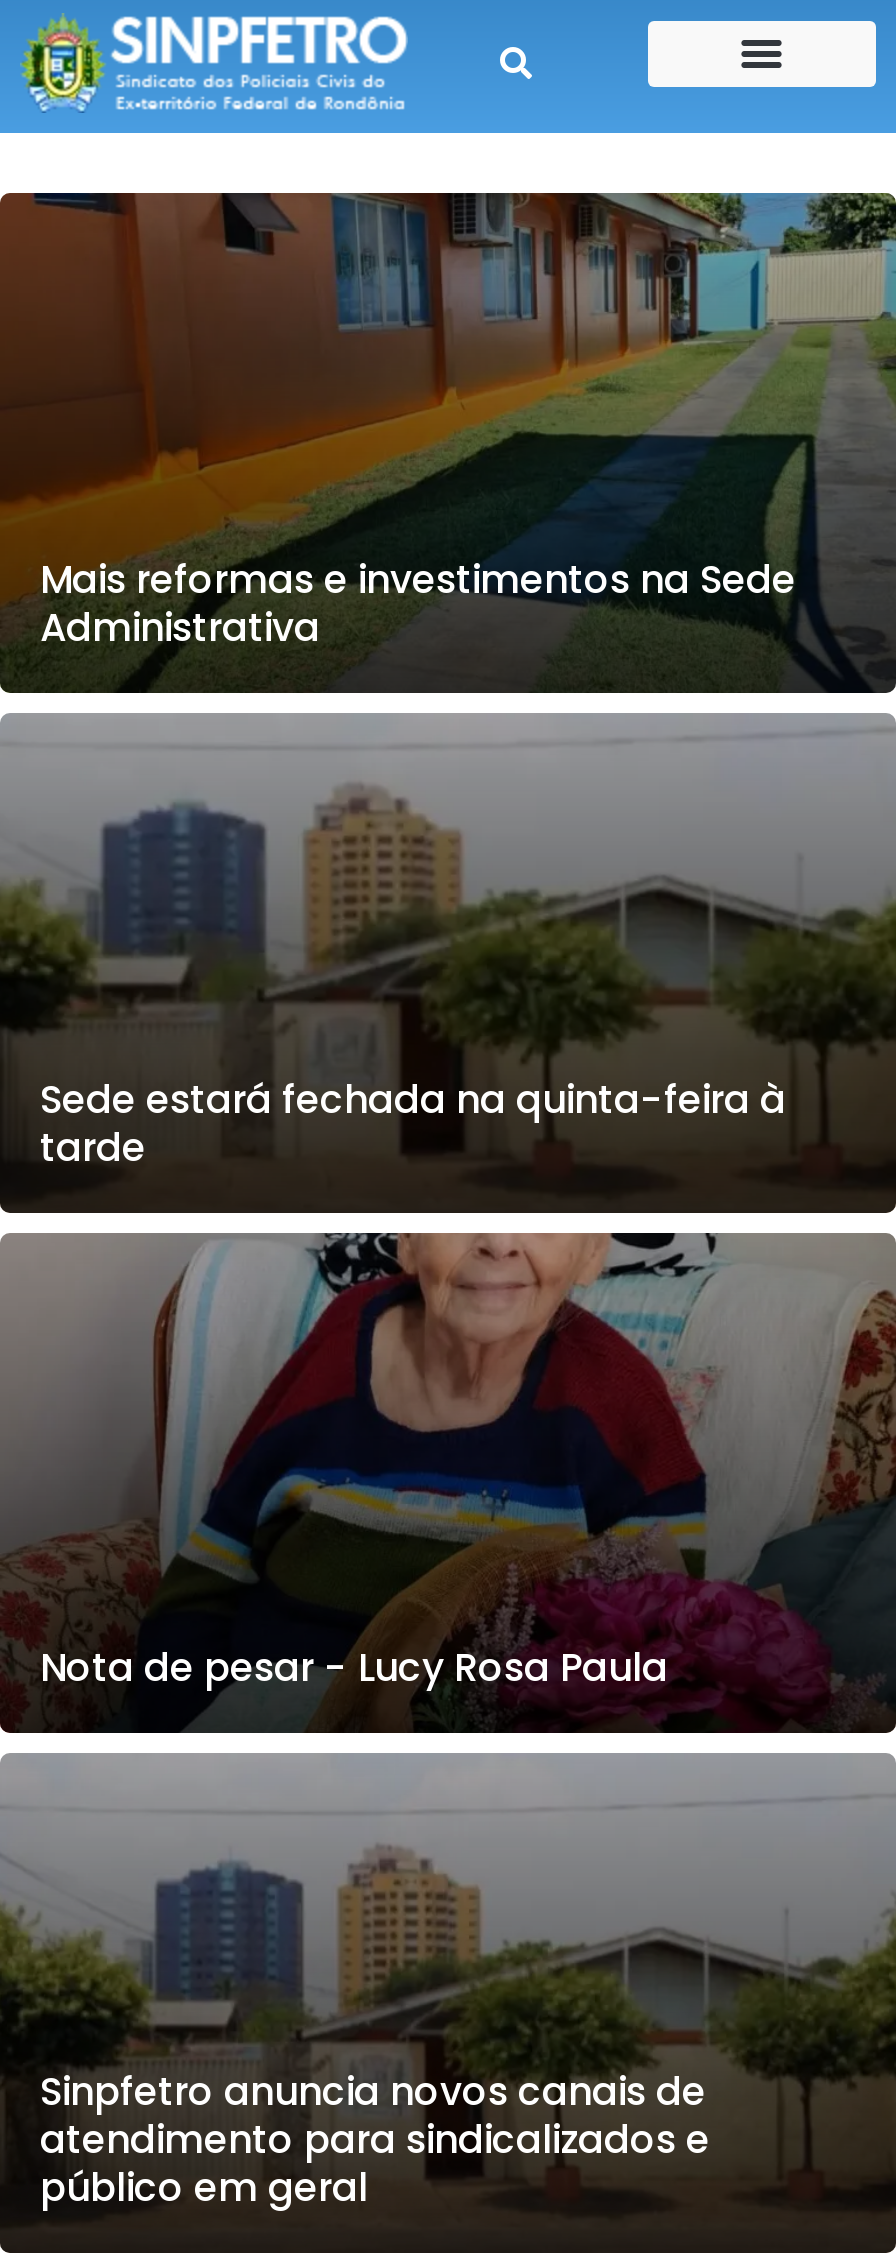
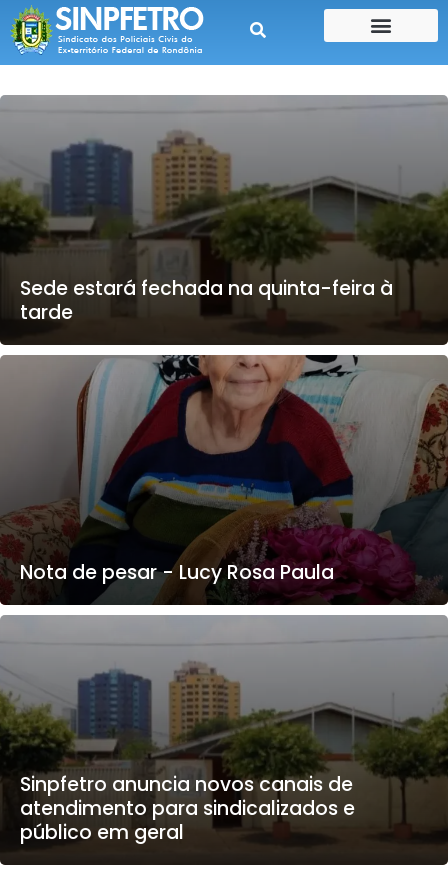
[6,193,890,689] [image] | Mais reformas e investimentos na Sede | Administrativa -> none

